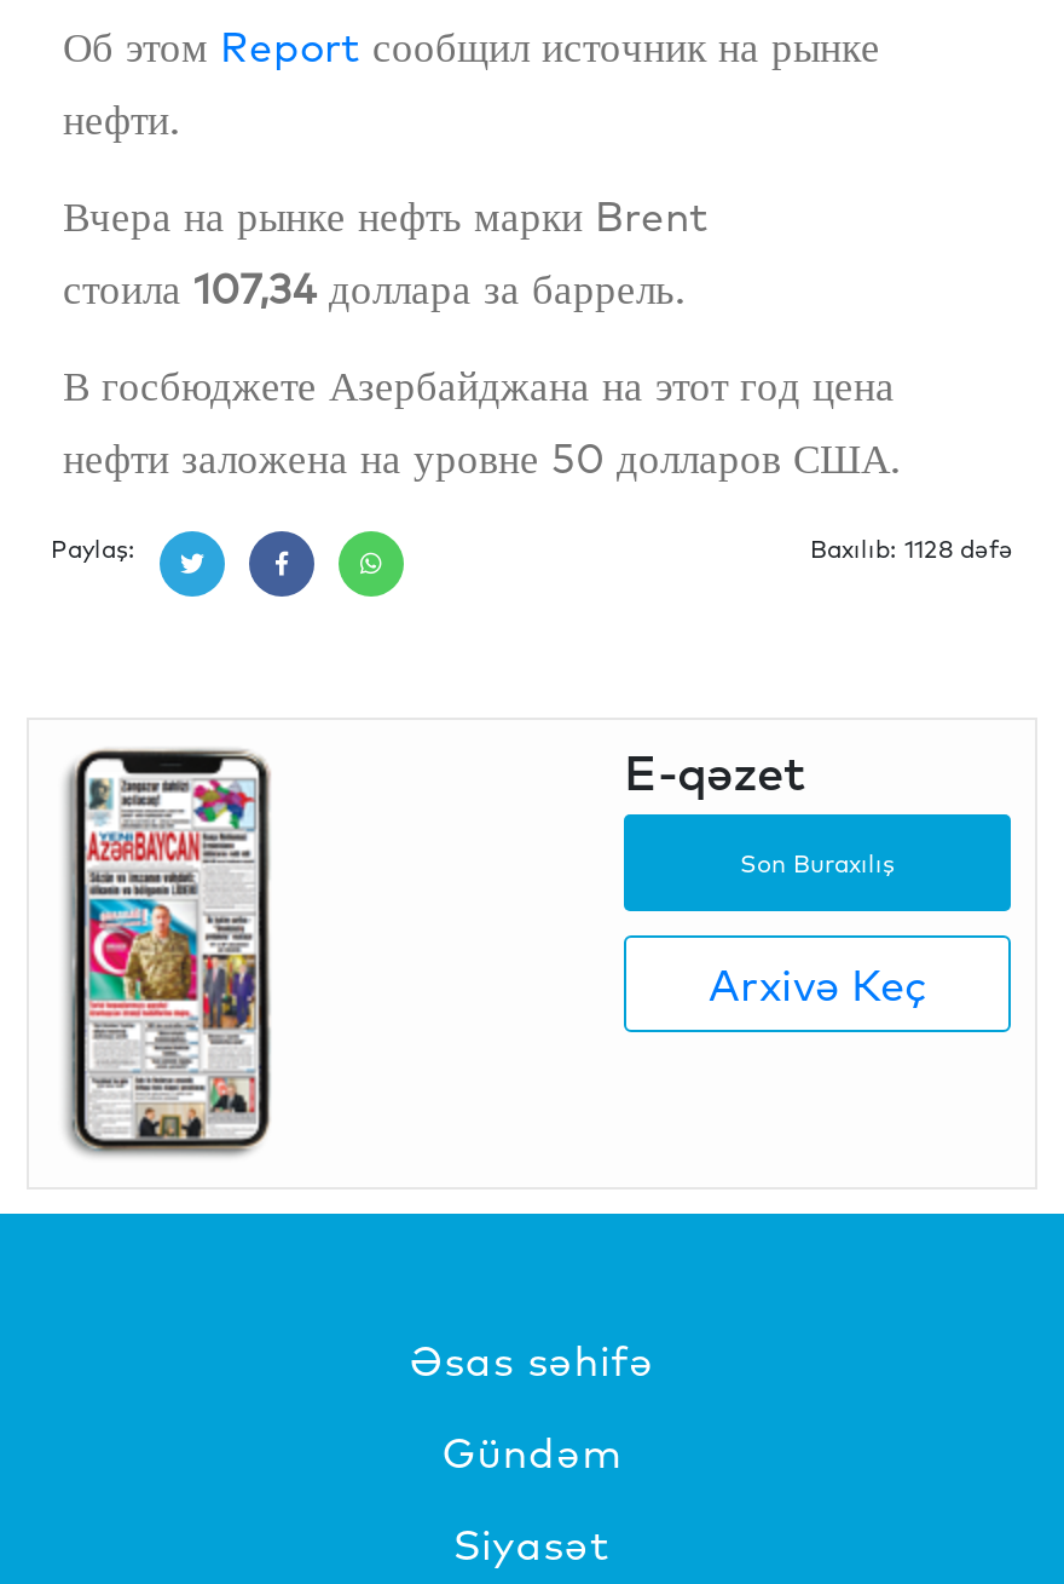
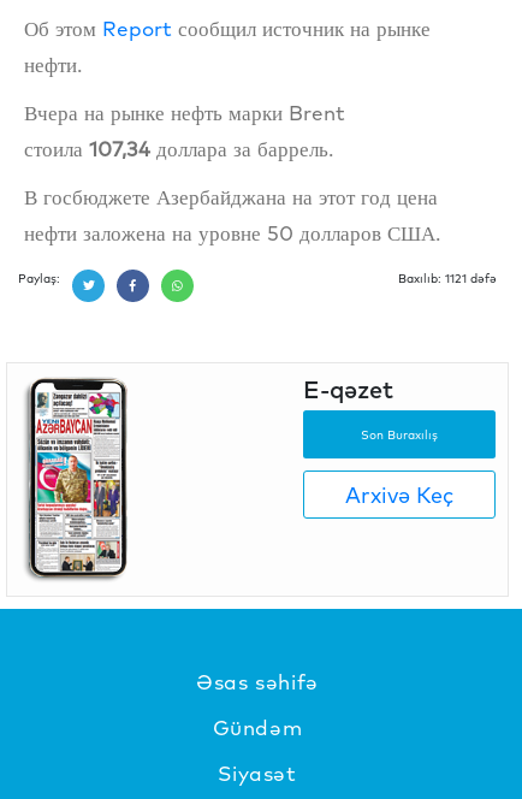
[810,534,1013,565] Baxılıb: 1128 dəfə -> [398,271,497,287] Baxılıb: 1121 dəfə

